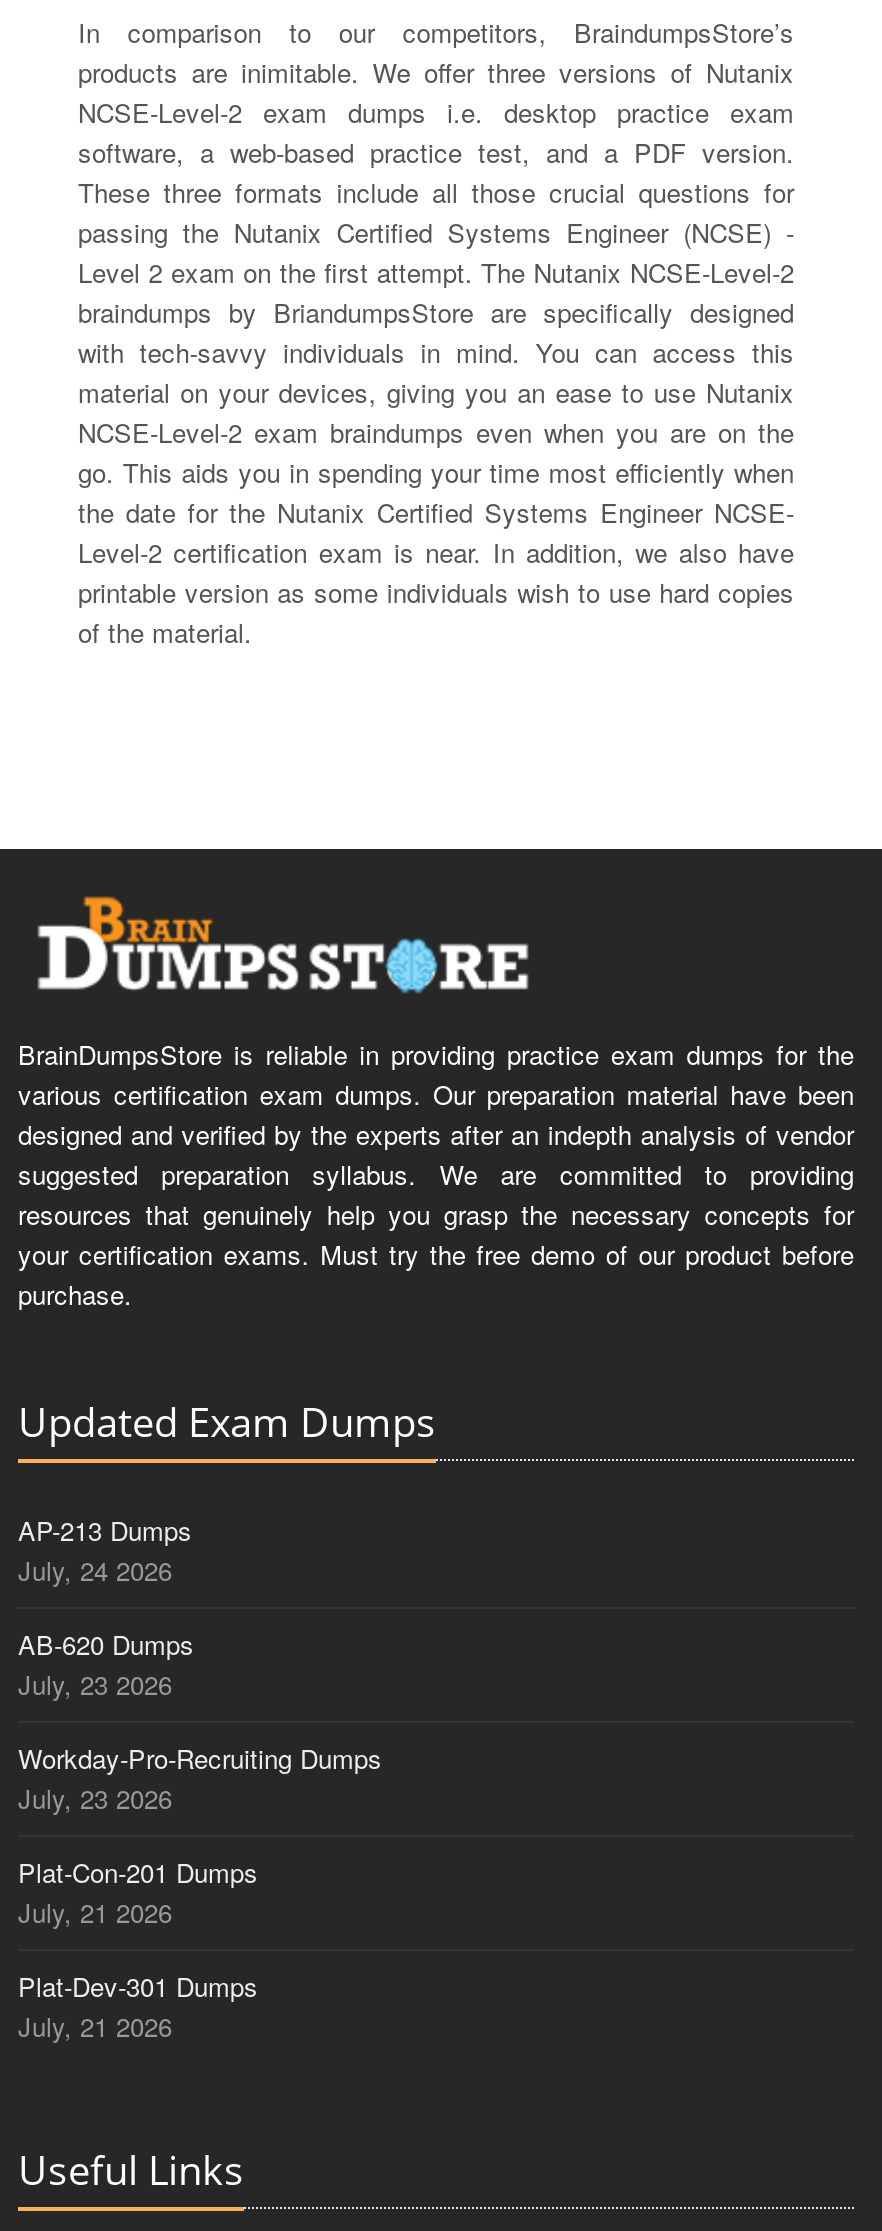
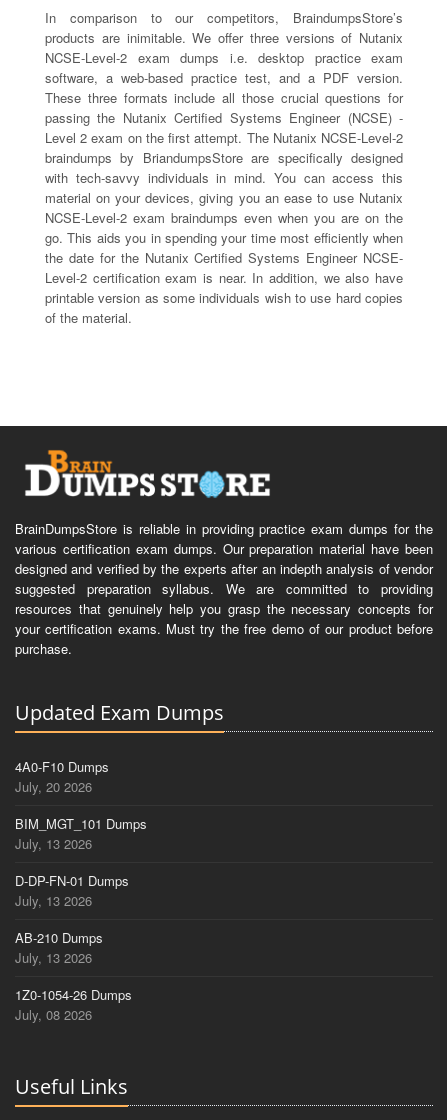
[18,1511,192,1549] AP-213 Dumps -> [15,757,109,776] 4A0-F10 Dumps
[18,1551,172,1589] July, 24 2026 -> [15,777,92,796] July, 20 2026
[18,1625,194,1663] AB-620 Dumps -> [15,814,147,833] BIM_MGT_101 Dumps
[18,1665,172,1703] July, 23 2026 -> [15,834,92,853] July, 13 2026
[18,1739,382,1777] Workday-Pro-Recruiting Dumps -> [15,871,129,890] D-DP-FN-01 Dumps
[18,1779,172,1817] July, 23 2026 -> [15,891,92,910] July, 13 2026
[18,1853,258,1891] Plat-Con-201 Dumps -> [15,928,103,947] AB-210 Dumps
[18,1893,172,1931] July, 21 2026 -> [15,948,92,967] July, 13 2026
[18,1967,258,2005] Plat-Dev-301 Dumps -> [15,985,132,1004] 1Z0-1054-26 Dumps
[18,2007,172,2045] July, 21 2026 -> [15,1005,92,1024] July, 08 2026

